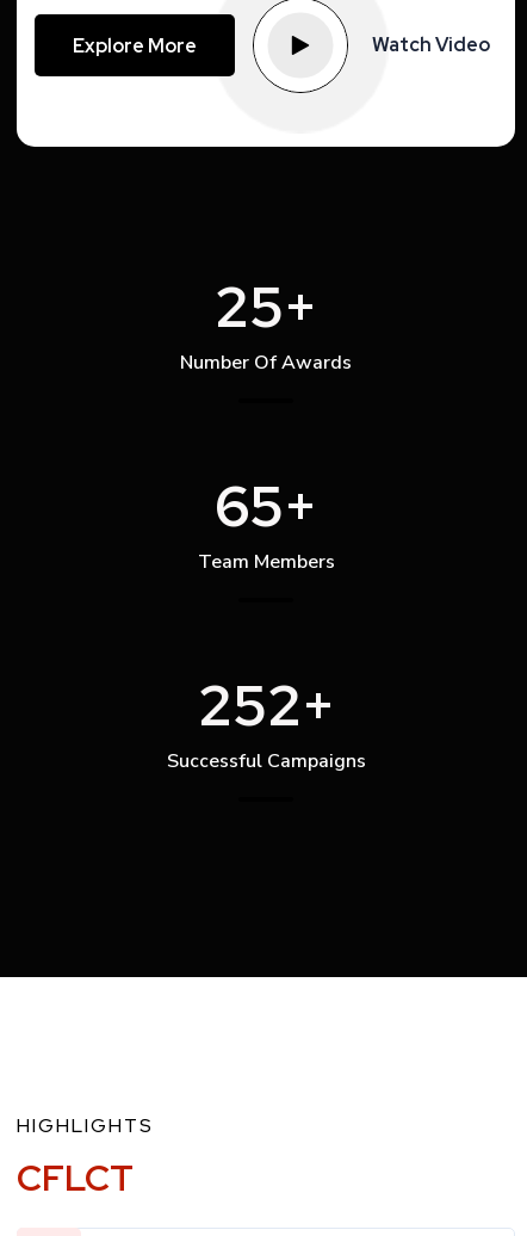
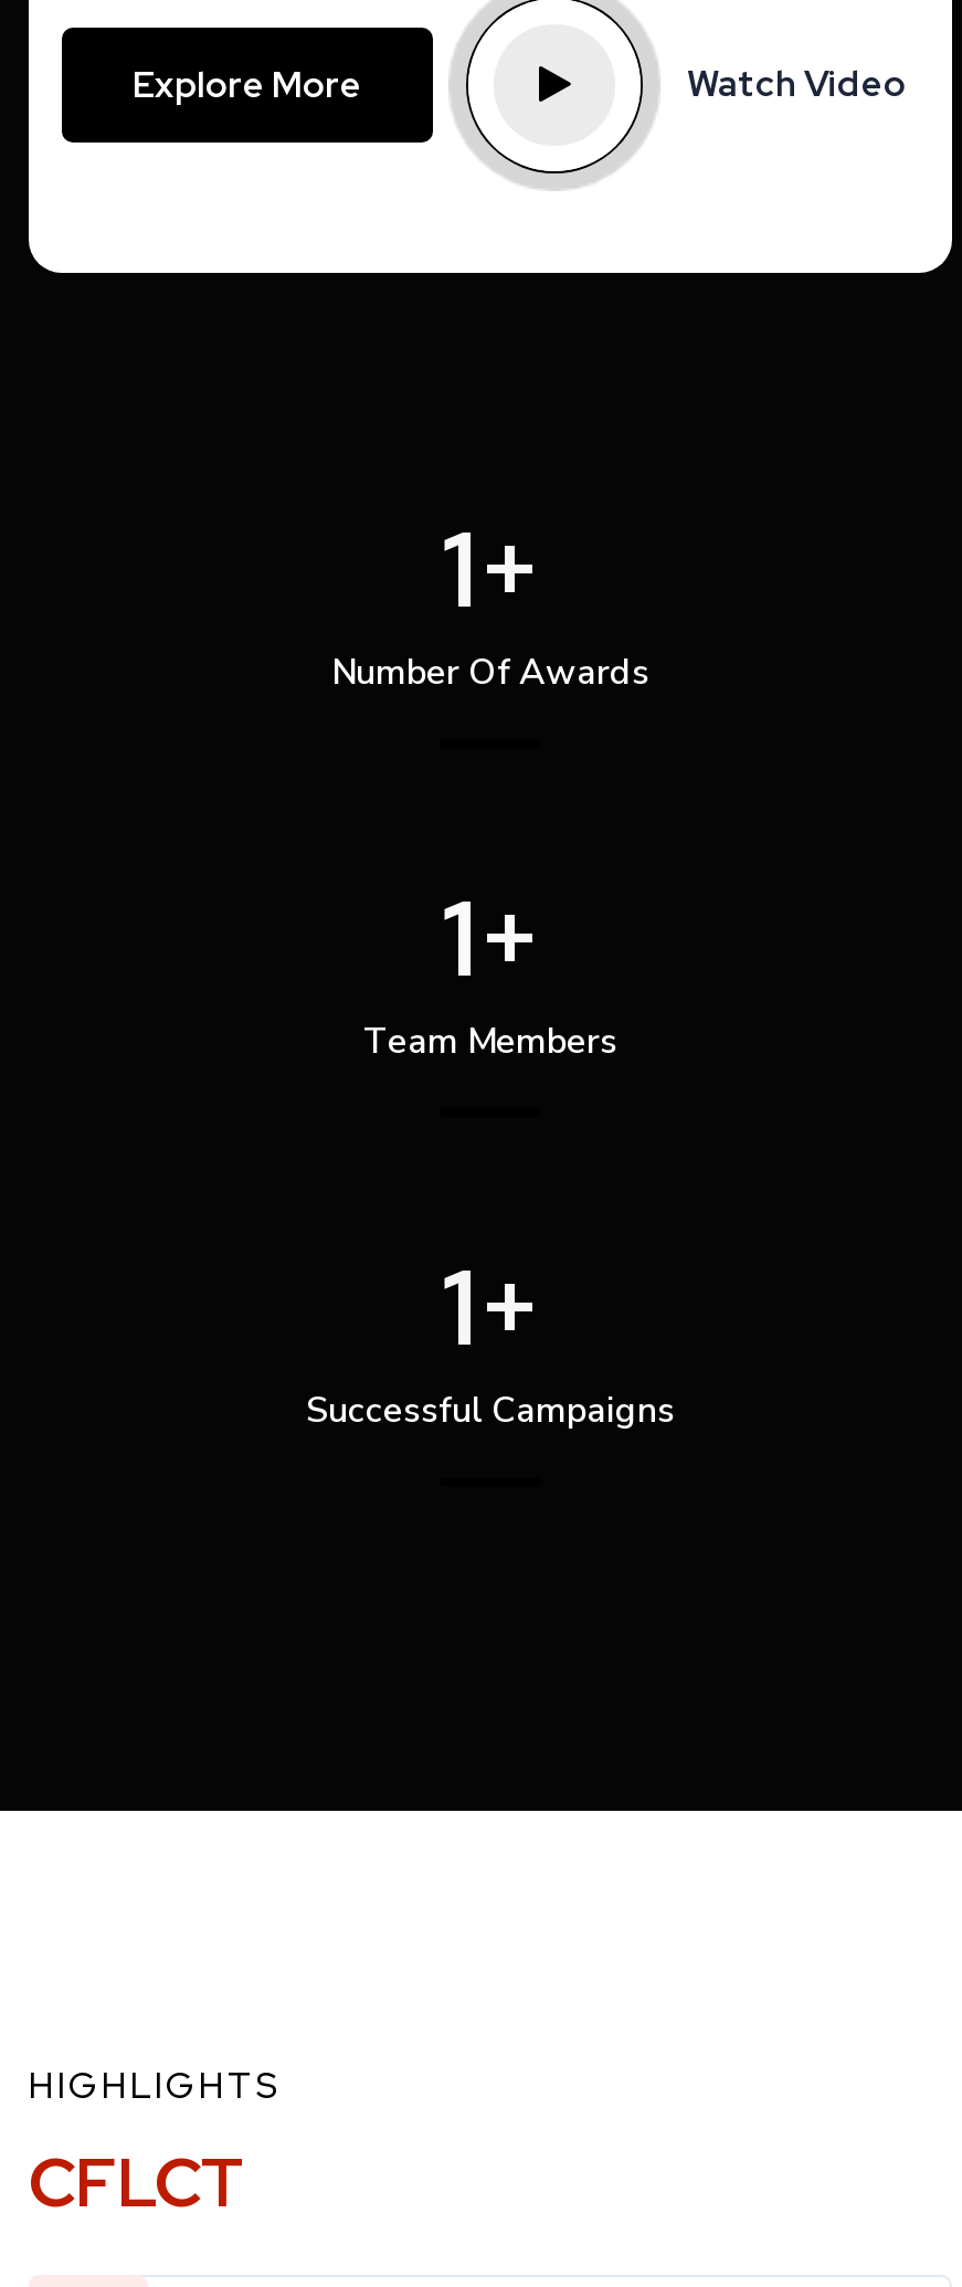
[215,268,317,345] 25+ -> [442,497,539,639] 1+
[215,468,317,544] 65+ -> [442,866,539,1008] 1+
[197,667,334,743] 252+ -> [442,1235,539,1377] 1+

